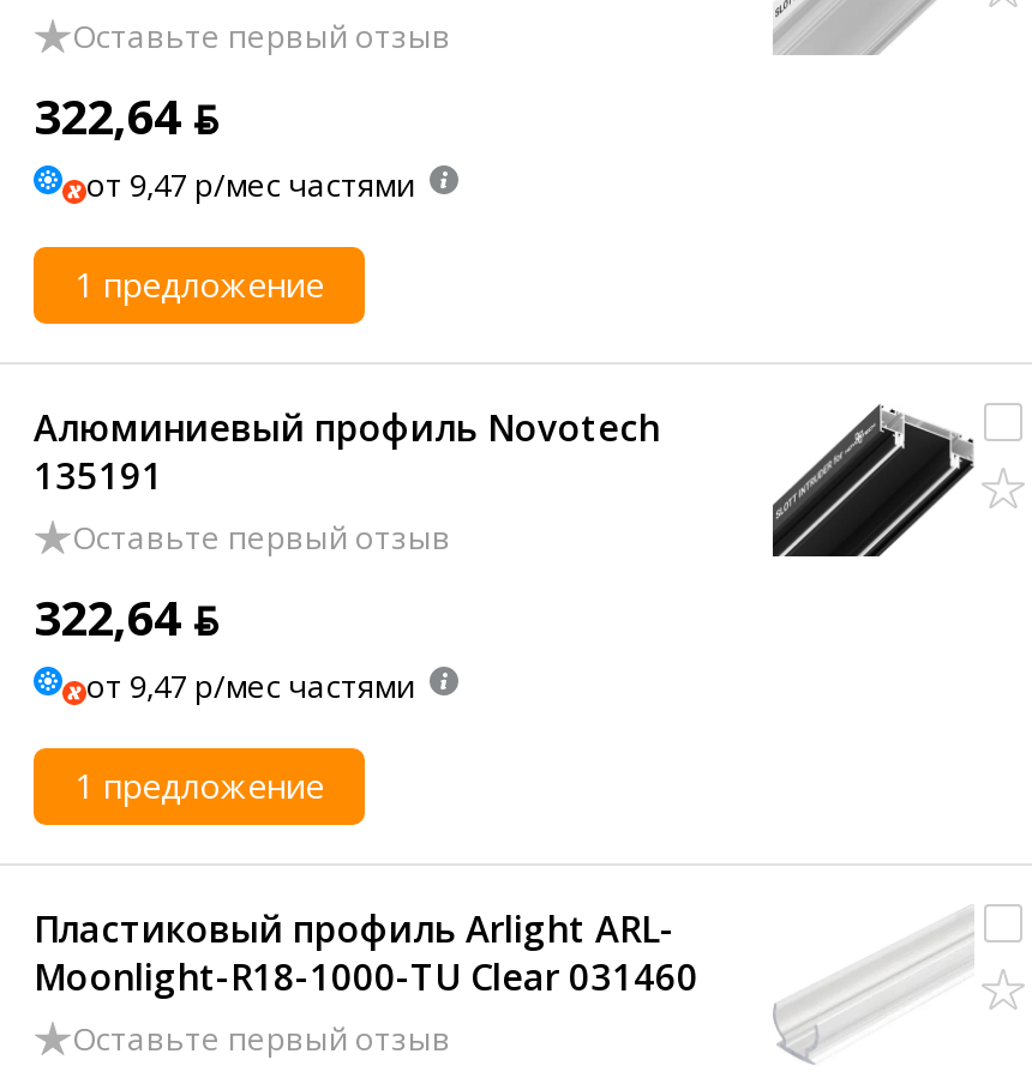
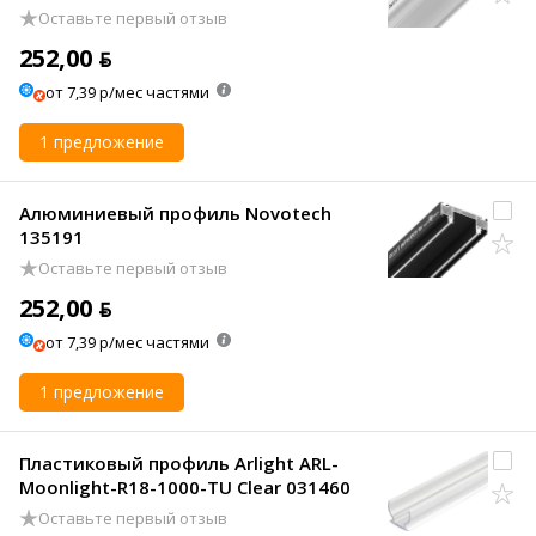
[34,84,218,149] 322,64 ƃ -> [19,42,111,74] 252,00 ƃ
[86,163,430,206] от 9,47 р/мес частями -> [45,81,217,103] от 7,39 р/мес частями
[34,585,218,650] 322,64 ƃ -> [19,292,111,324] 252,00 ƃ
[86,664,430,707] от 9,47 р/мес частями -> [45,331,217,353] от 7,39 р/мес частями

